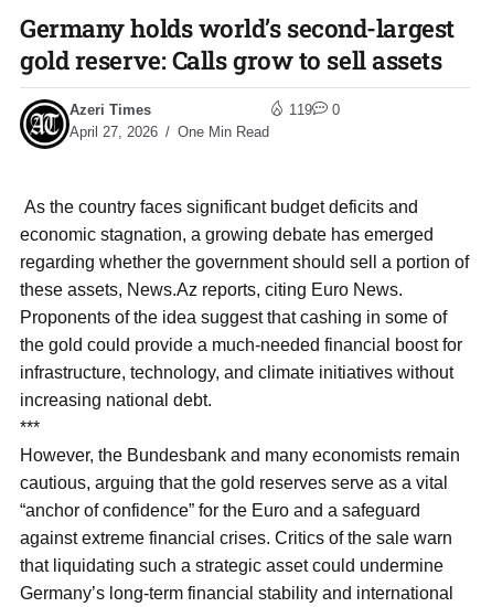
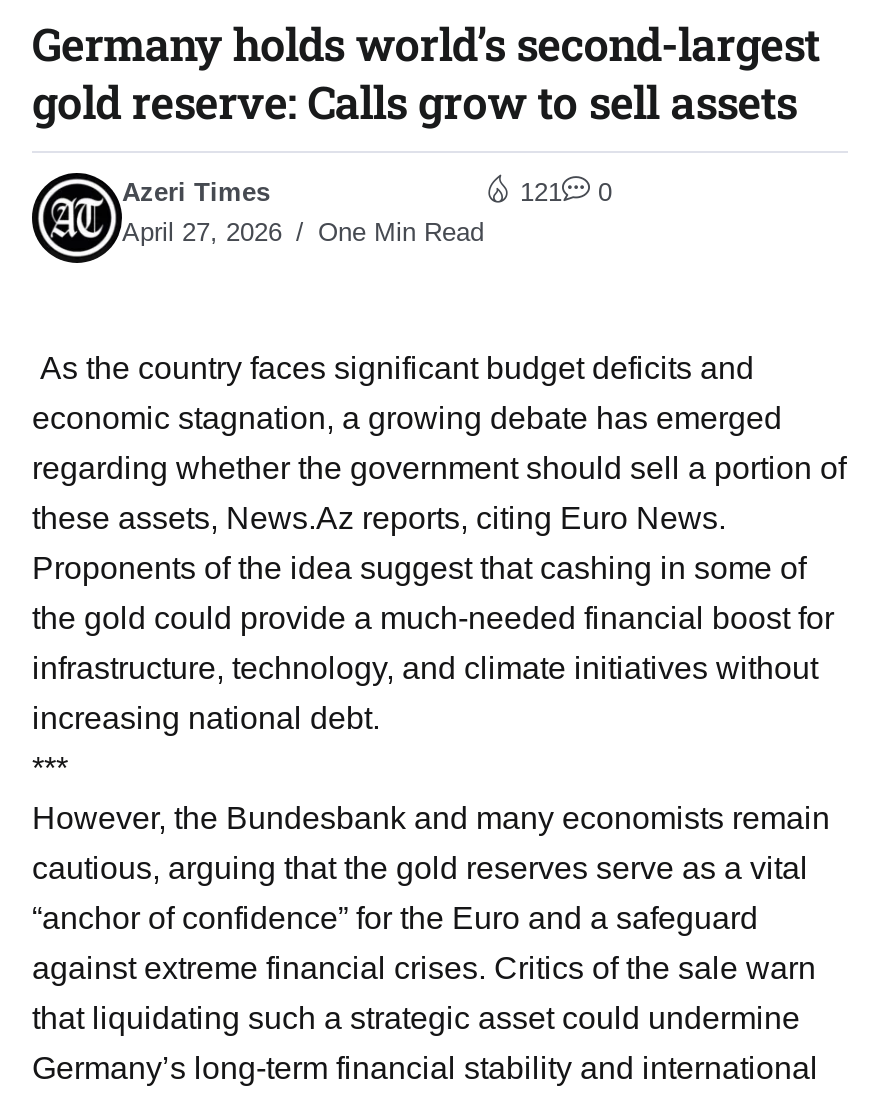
[289,101,340,118] 119 0 -> [520,176,612,206] 121 0

